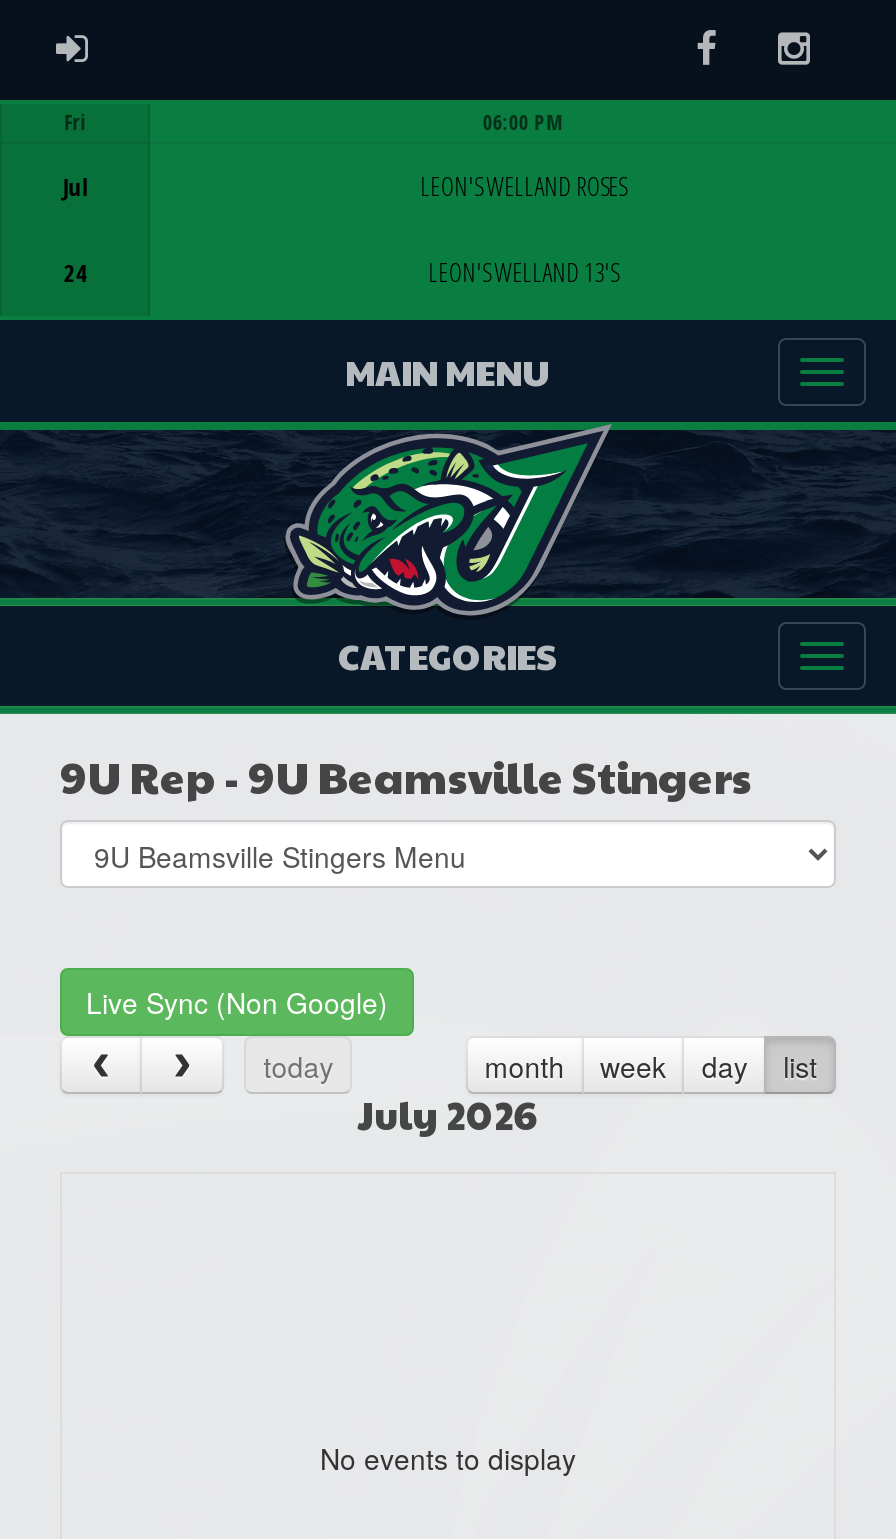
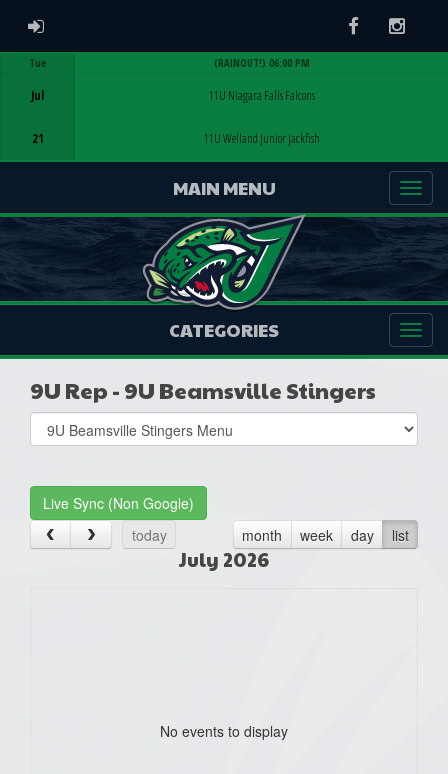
[64,108,86,136] Fri -> [29,56,46,70] Tue
[482,108,564,136] 06:00 PM -> [214,56,310,70] (RAINOUT!) 06:00 PM
[420,170,626,204] LEON'S WELLAND ROSES -> [209,87,315,104] 11U Niagara Falls Falcons
[63,256,87,288] 24 -> [32,130,44,146] 21
[428,256,618,290] LEON'S WELLAND 13'S -> [204,130,320,147] 11U Welland Junior Jackfish

